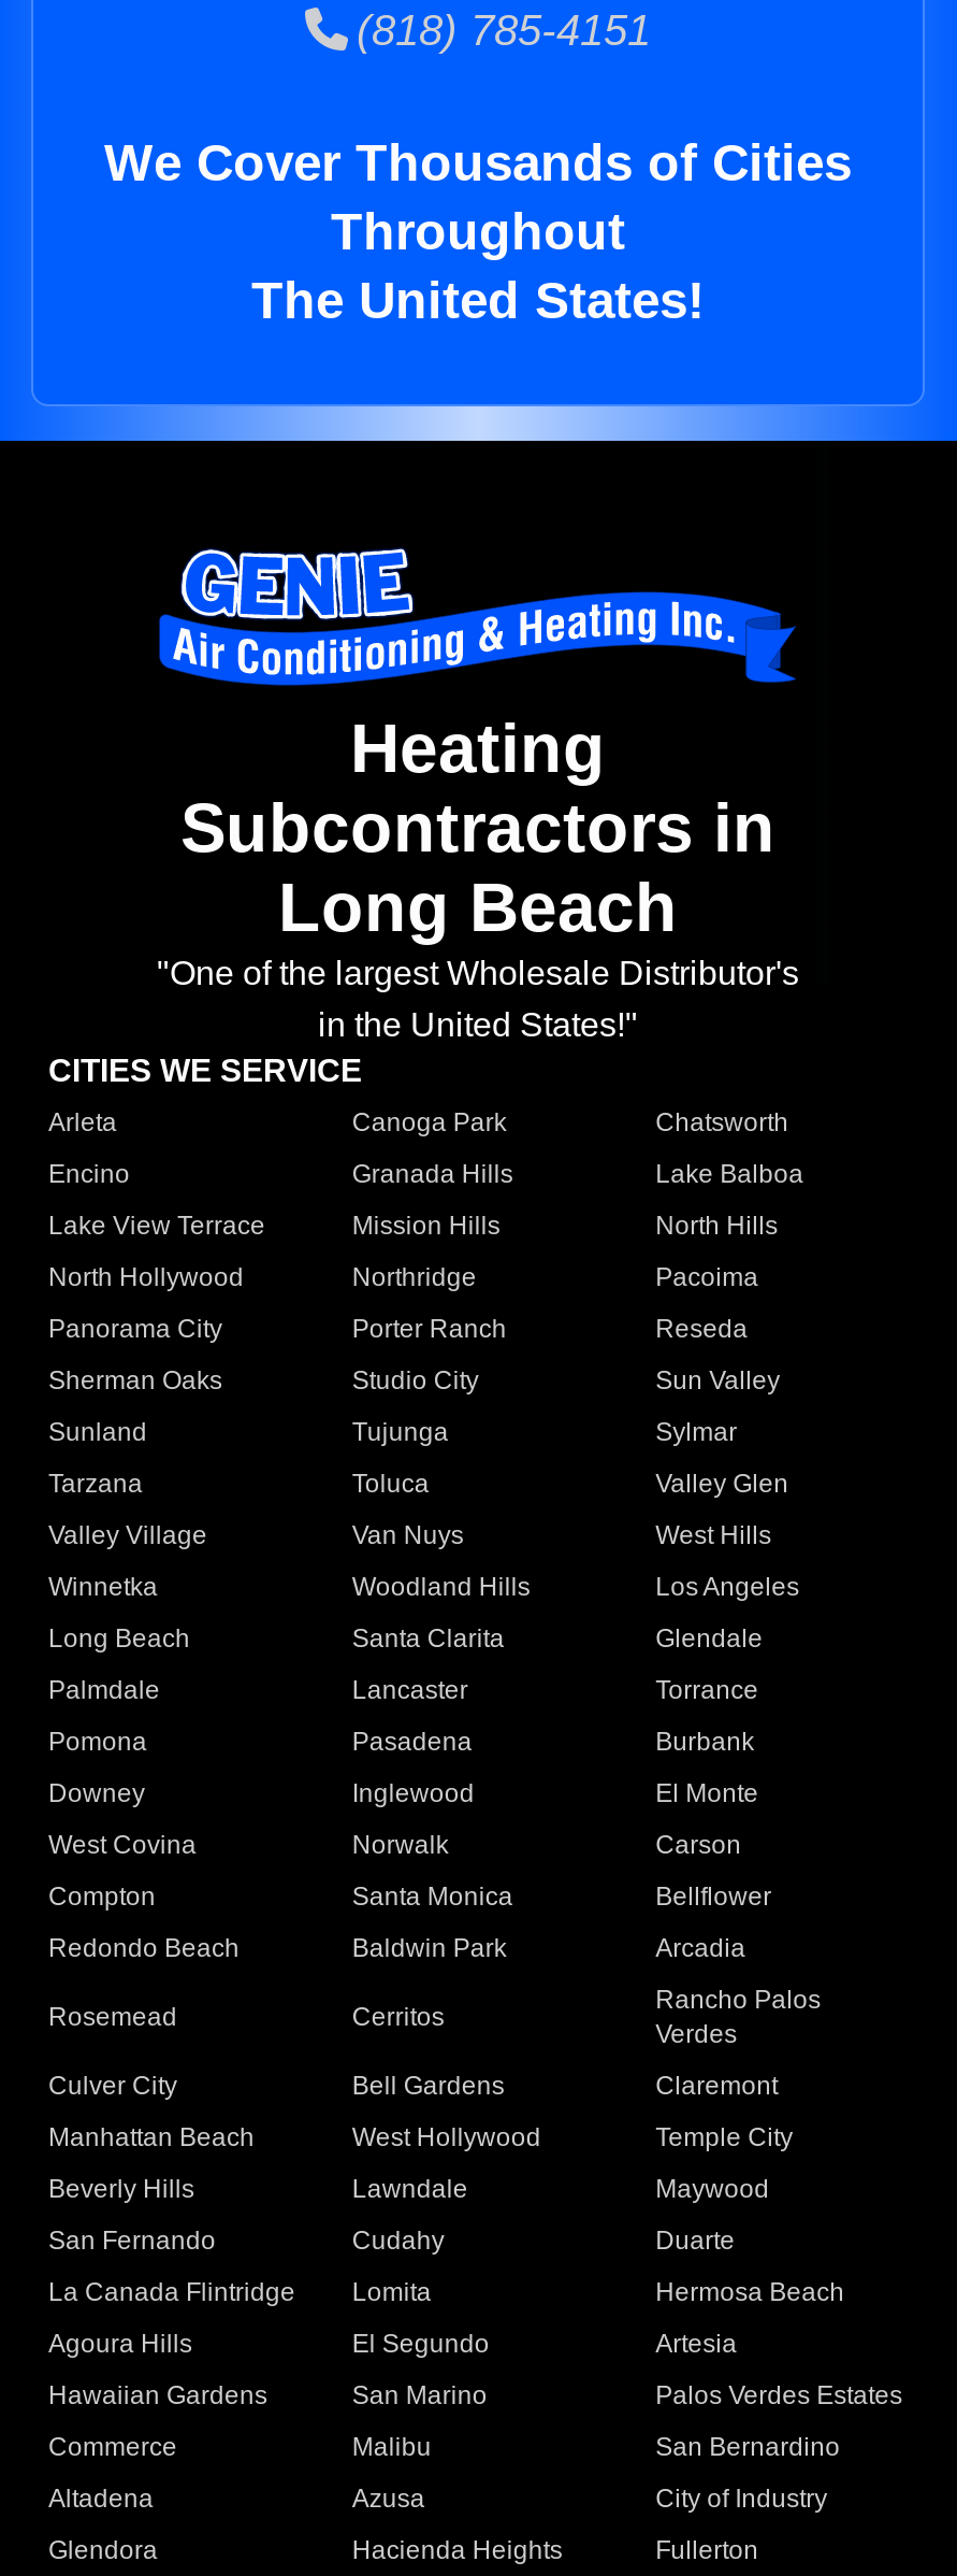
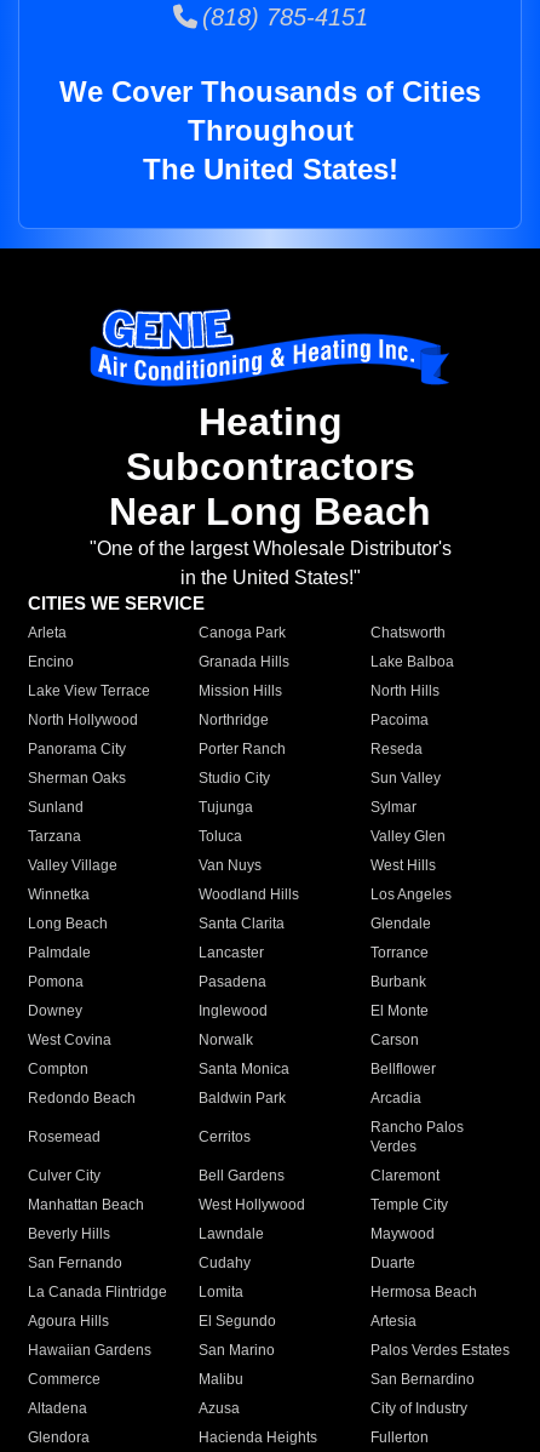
[180,790,775,947] Subcontractors in | Long Beach -> [109,445,431,534] Subcontractors | Near Long Beach

